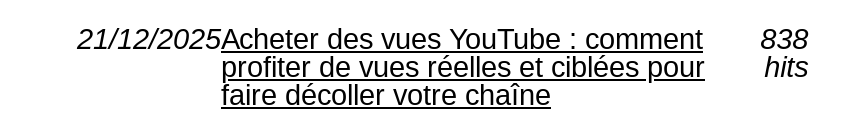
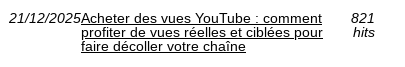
[77,23,808,55] 21/12/2025Acheter des vues YouTube : comment 838 -> [9,10,375,26] 21/12/2025Acheter des vues YouTube : comment 821

